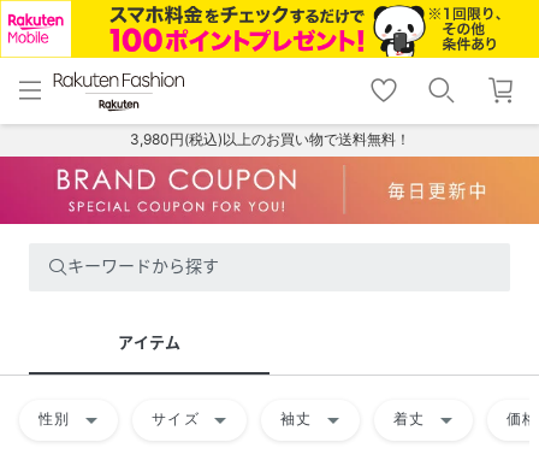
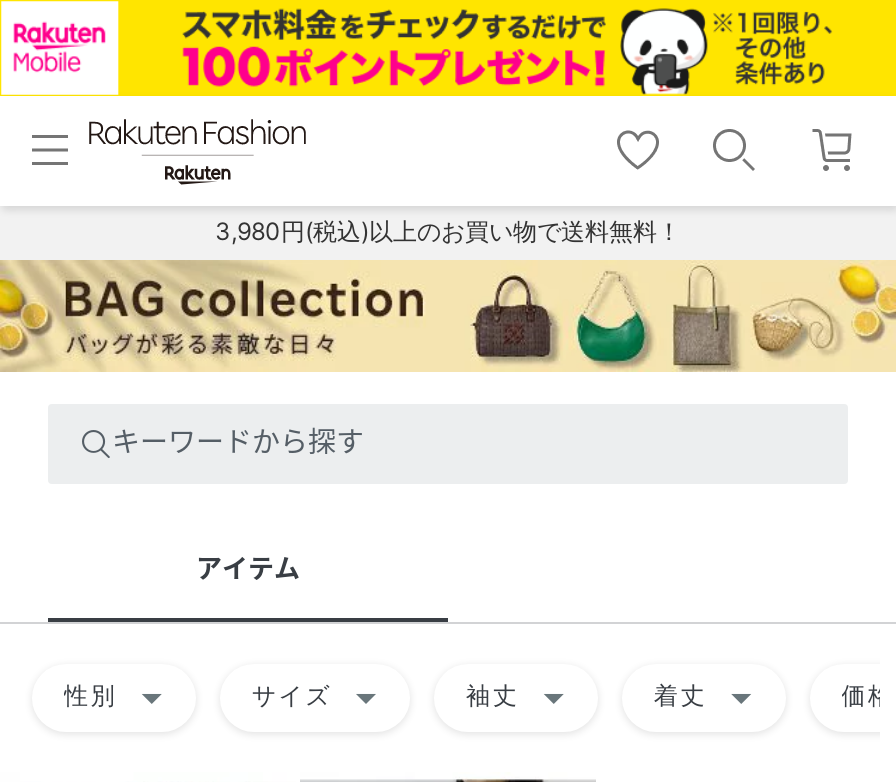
[4,155,535,225] [image] -> [6,260,890,372] [image]

